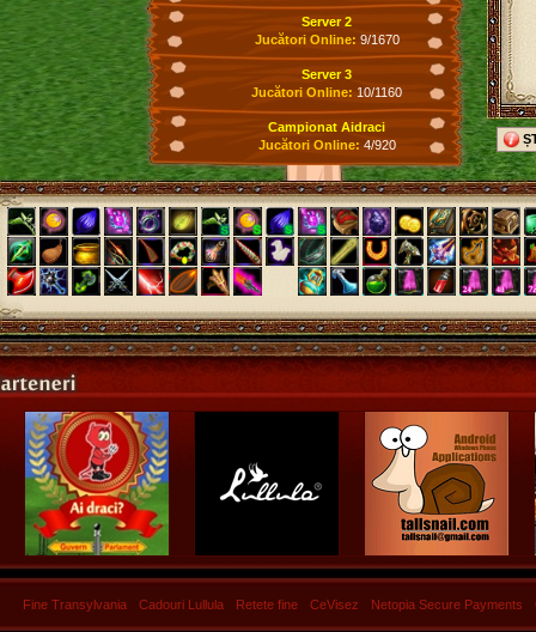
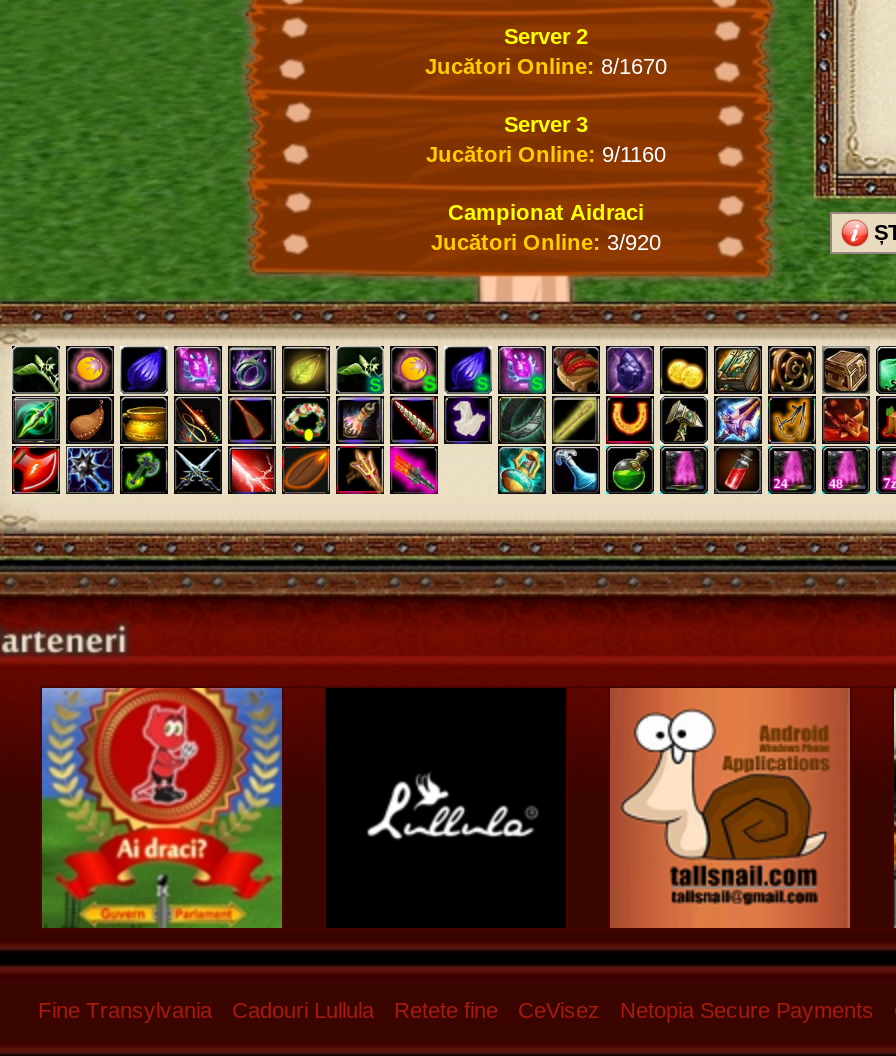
[254,32,399,47] Jucători Online: 9/1670 -> [425,54,667,78] Jucători Online: 8/1670
[251,85,402,99] Jucători Online: 10/1160 -> [426,142,666,166] Jucători Online: 9/1160
[258,138,395,152] Jucători Online: 4/920 -> [431,230,661,254] Jucători Online: 3/920

